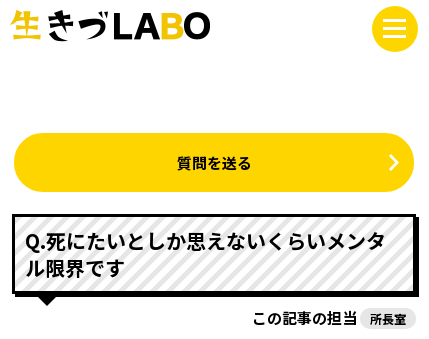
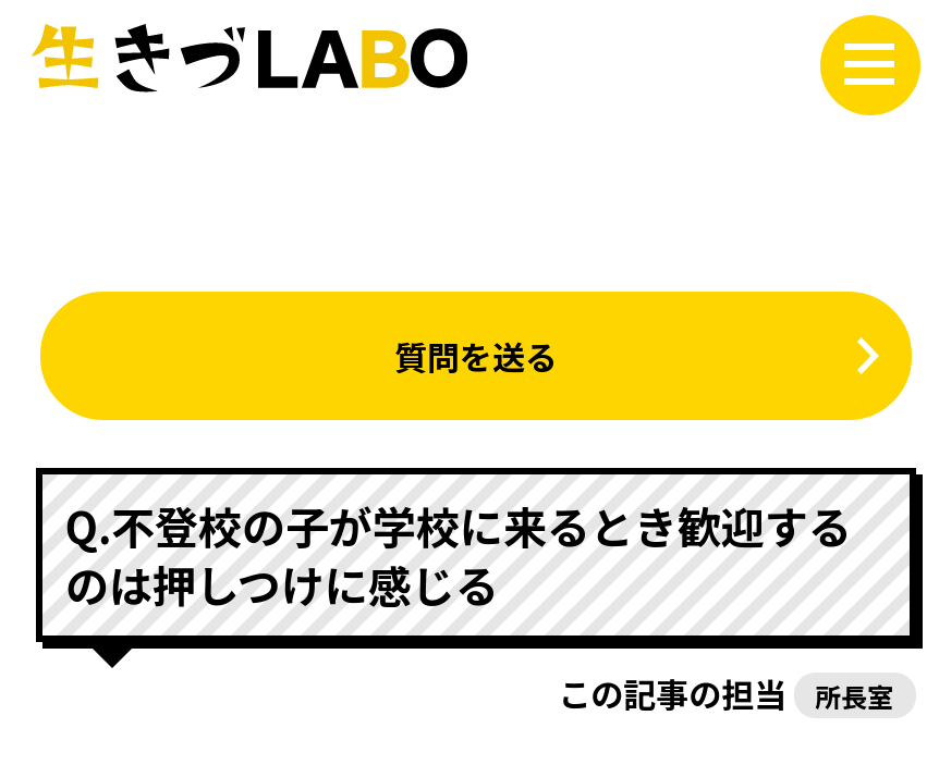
[25,226,386,282] Q.死にたいとしか思えないくらいメンタ | ル限界です -> [65,494,852,616] Q.不登校の子が学校に来るとき歓迎する | のは押しつけに感じる

